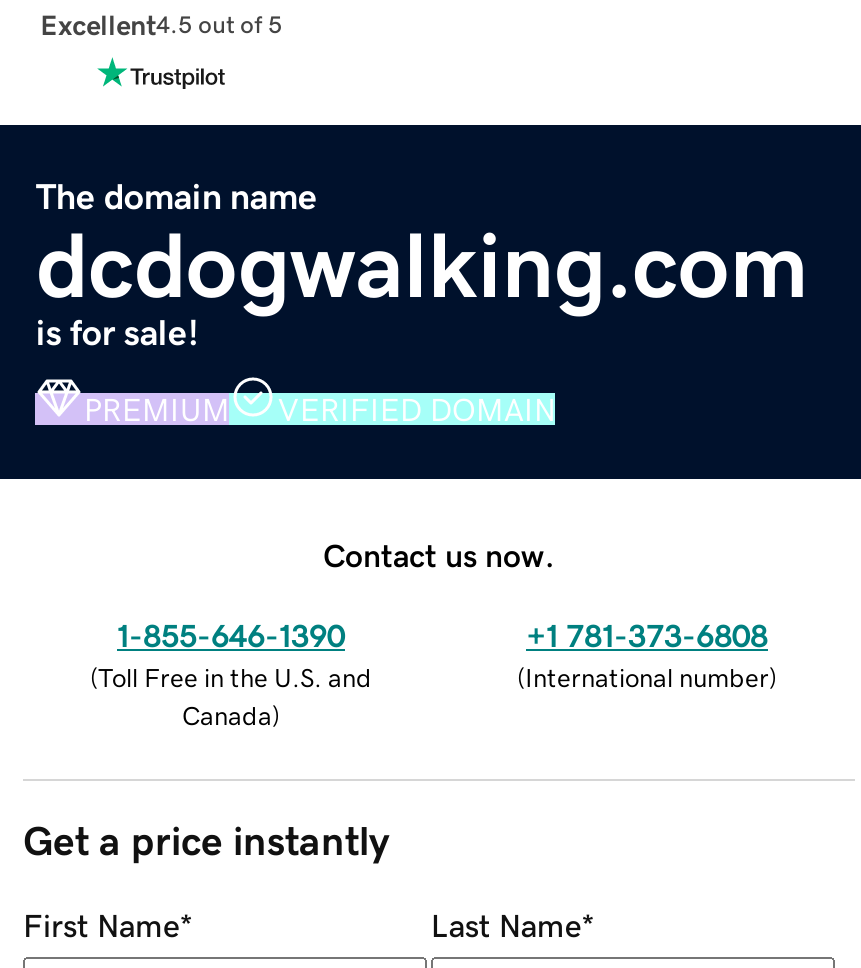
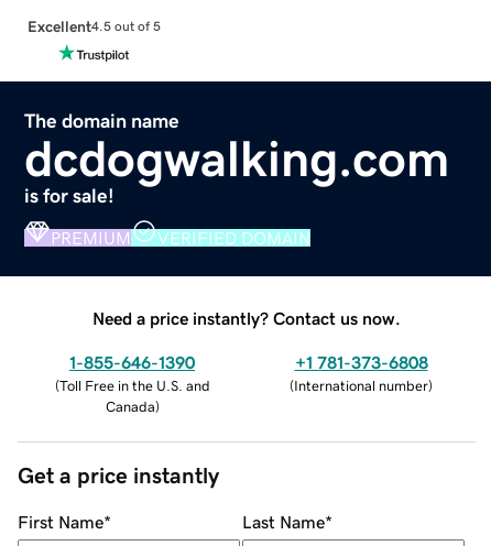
[323,538,555,570] Contact us now. -> [92,309,401,326] Need a price instantly? Contact us now.

